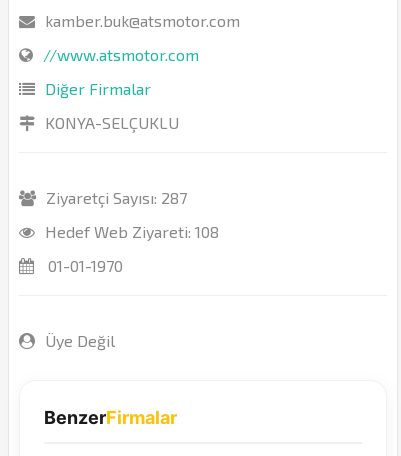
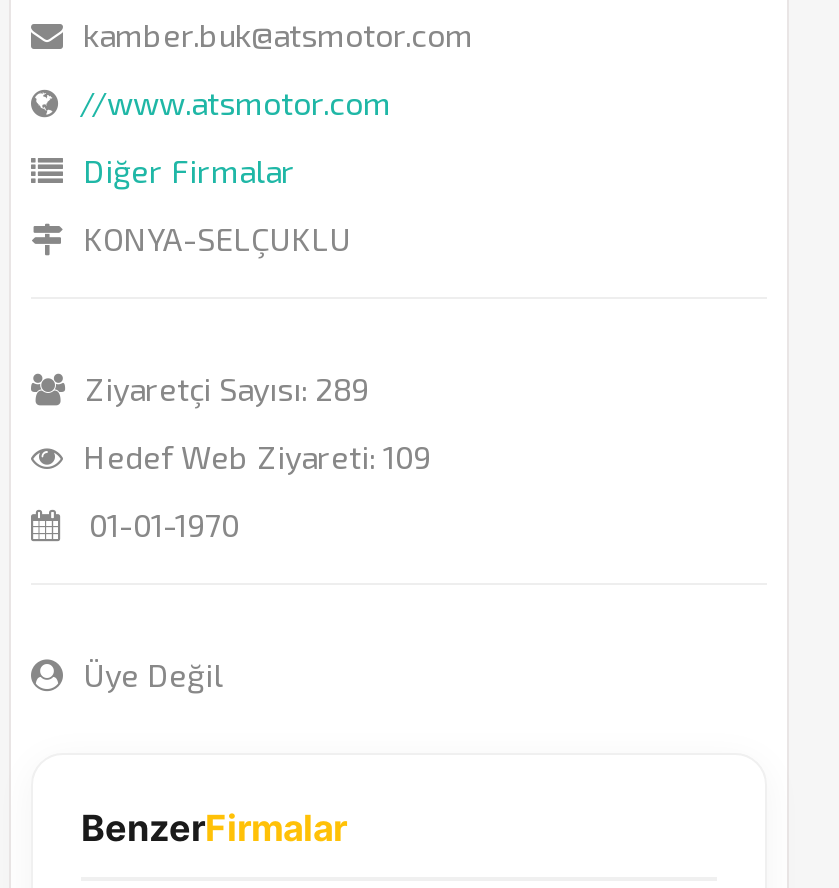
[46,188,187,207] Ziyaretçi Sayısı: 287 -> [85,368,369,406] Ziyaretçi Sayısı: 289
[45,222,219,241] Hedef Web Ziyareti: 108 -> [83,436,431,474] Hedef Web Ziyareti: 109

